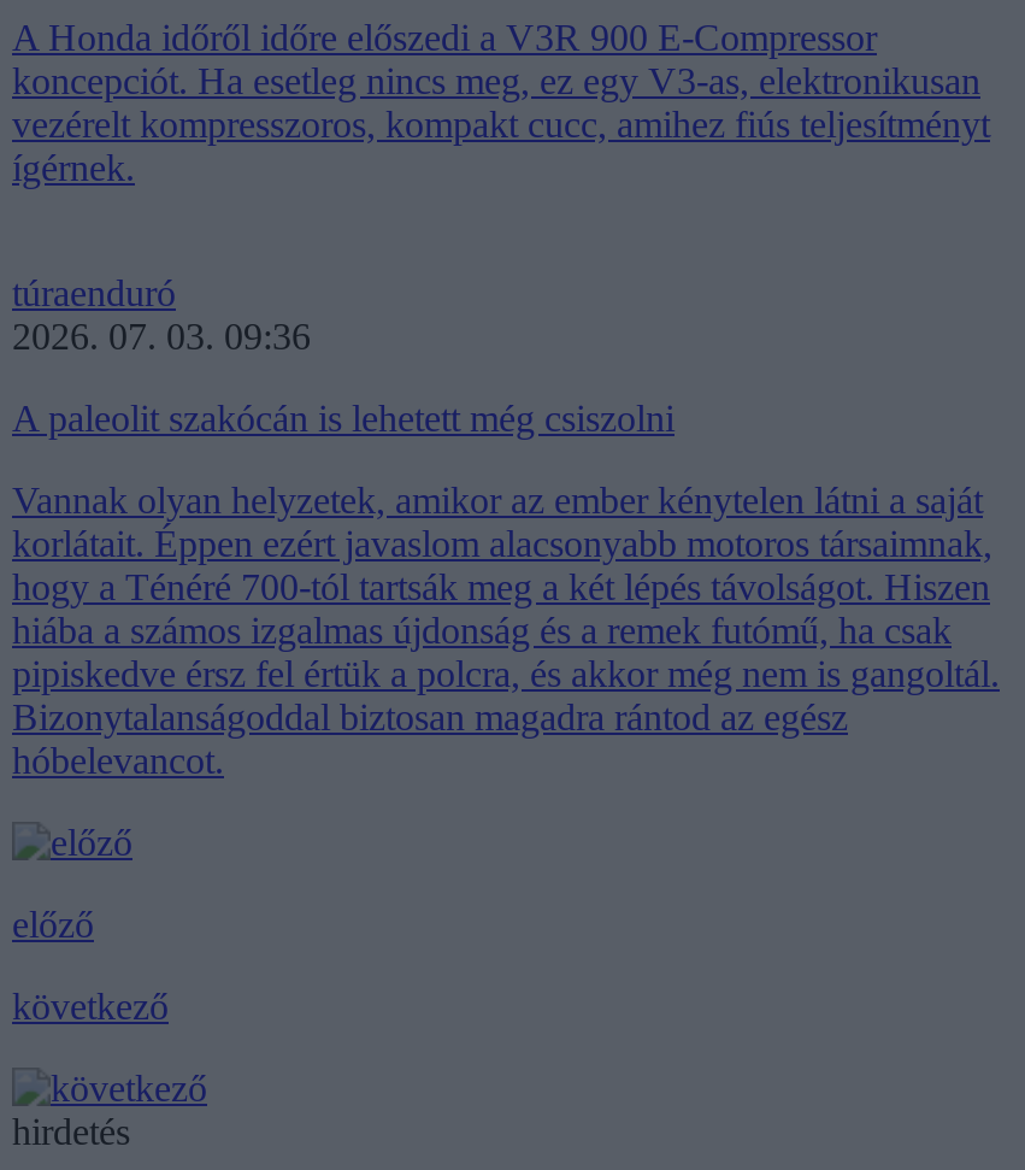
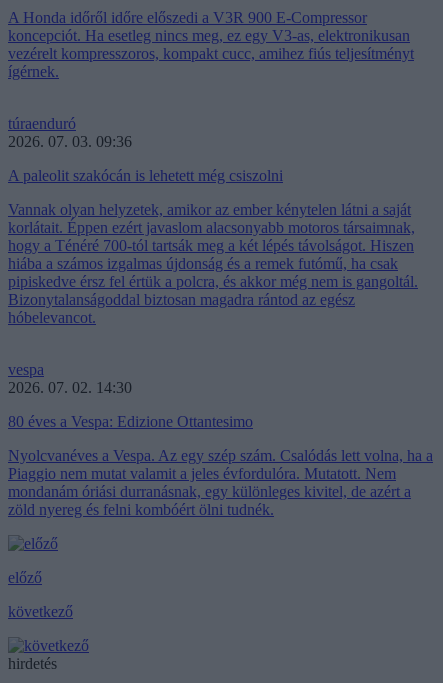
none -> [8,361,433,518] vespa | 2026. 07. 02. 14:30 | 80 éves a Vespa: Edizione Ottantesimo | Nyolcvanéves a Vespa. Az egy szép szám. Csalódás lett volna, ha a | Piaggio nem mutat valamit a jeles évfordulóra. Mutatott. Nem | mondanám óriási durranásnak, egy különleges kivitel, de azért a | zöld nyereg és felni kombóért ölni tudnék.

